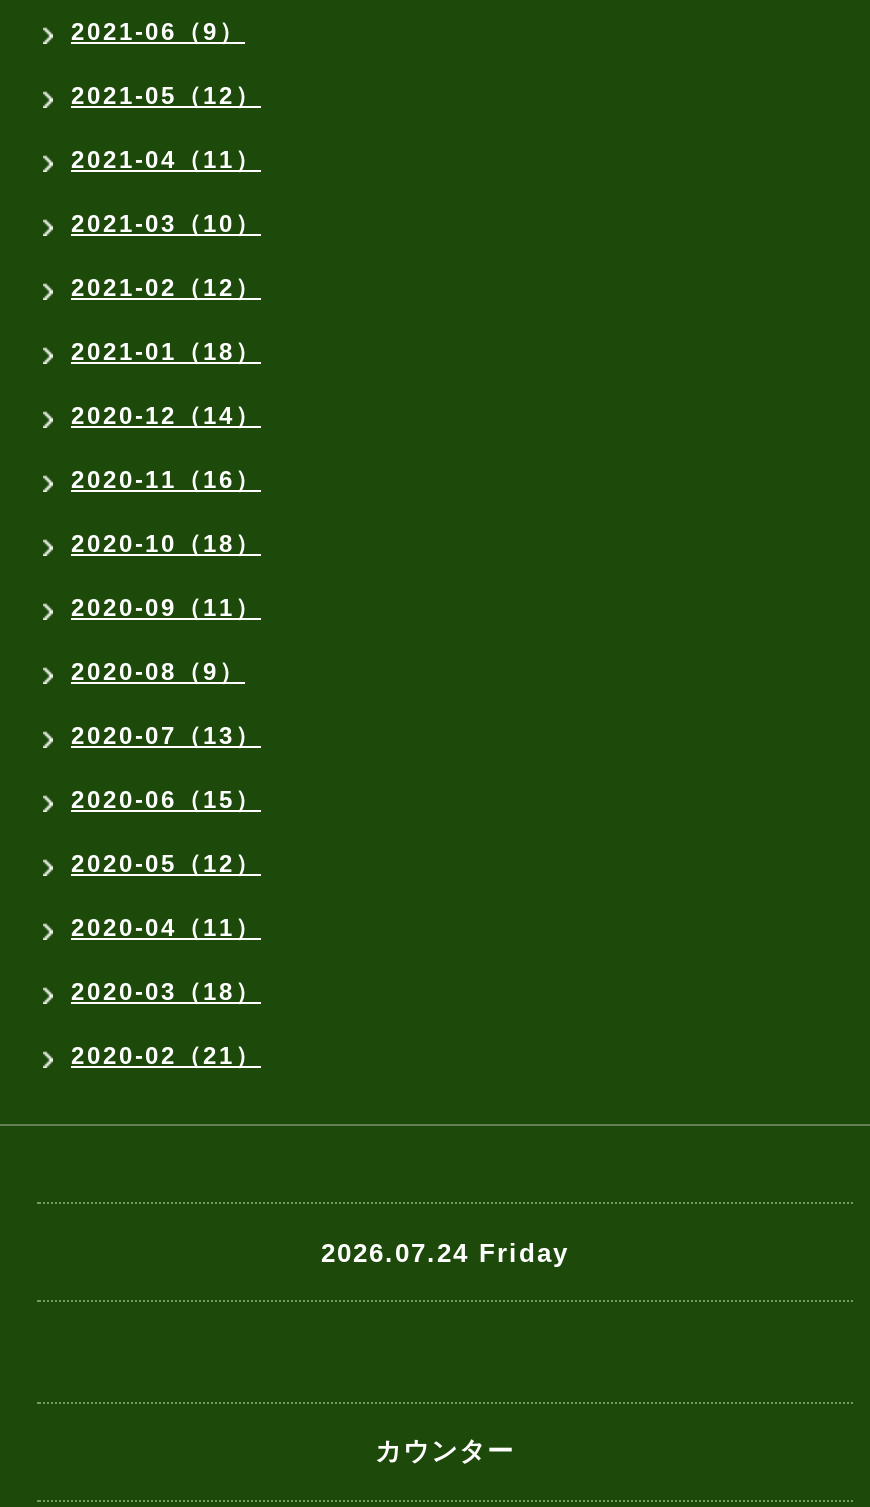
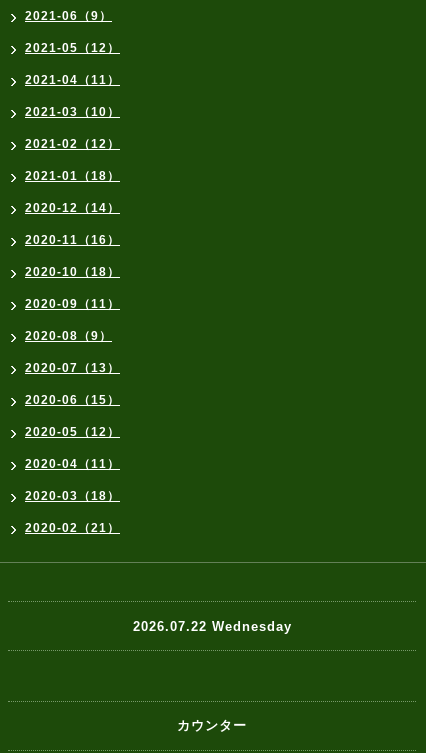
[321,1237,569,1267] 2026.07.24 Friday -> [132,618,291,633] 2026.07.22 Wednesday

